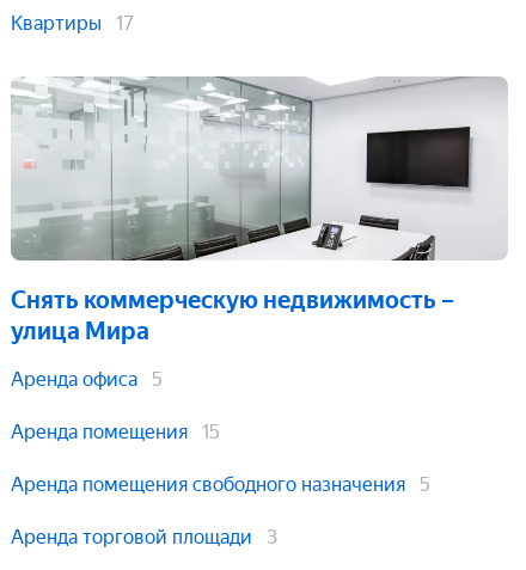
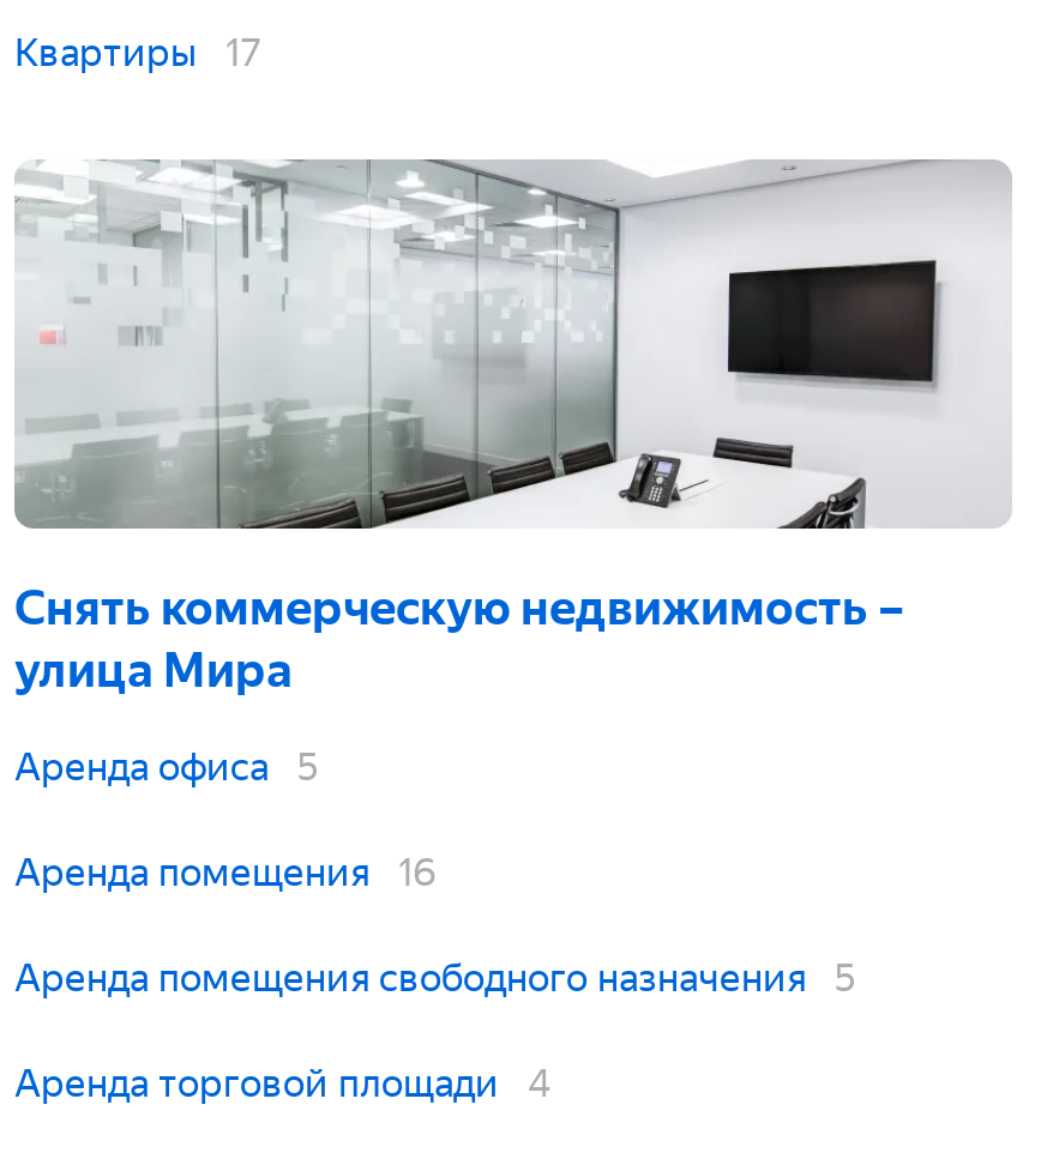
[11,421,220,443] Аренда помещения 15 -> [14,850,437,895] Аренда помещения 16
[11,526,277,548] Аренда торговой площади 3 -> [14,1061,552,1106] Аренда торговой площади 4

